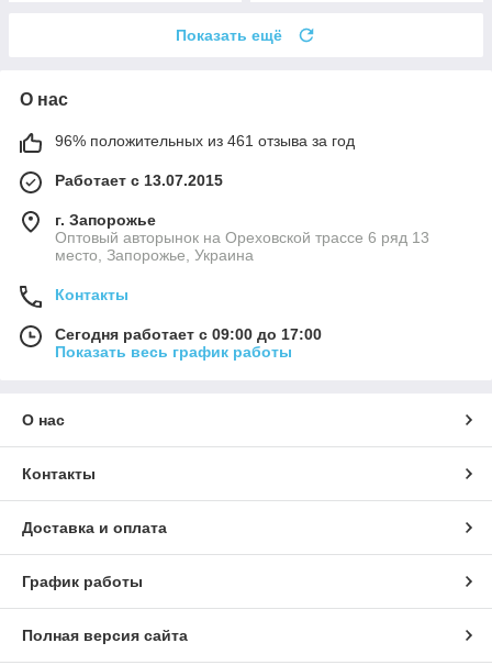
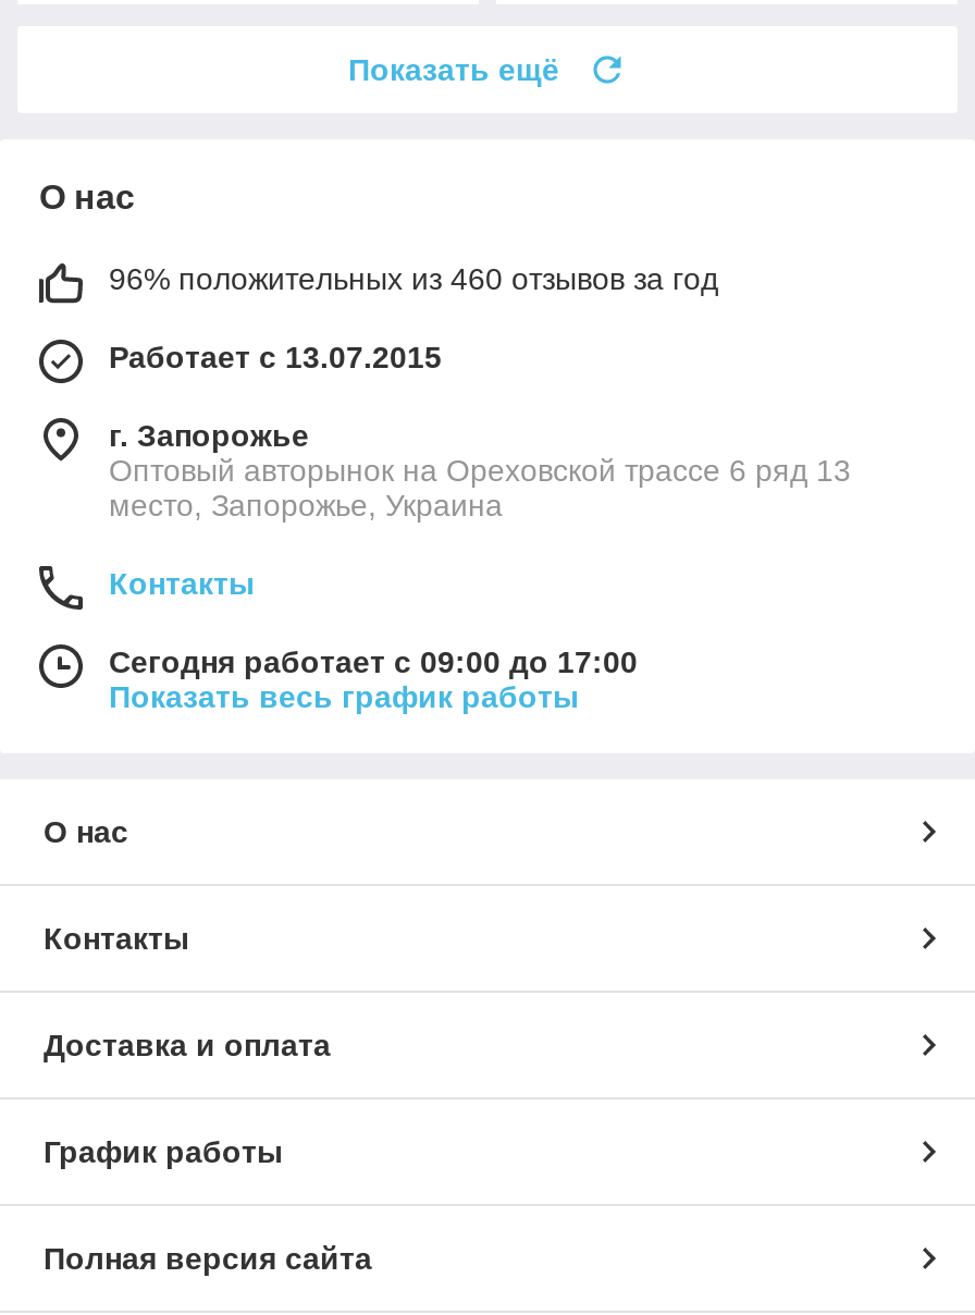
[55,132,355,149] 96% положительных из 461 отзыва за год -> [109,261,718,296] 96% положительных из 460 отзывов за год

